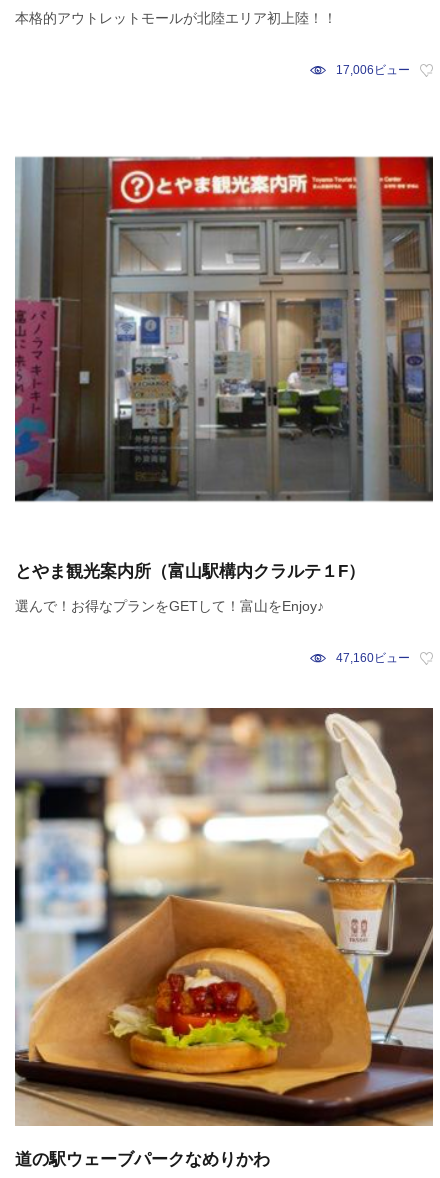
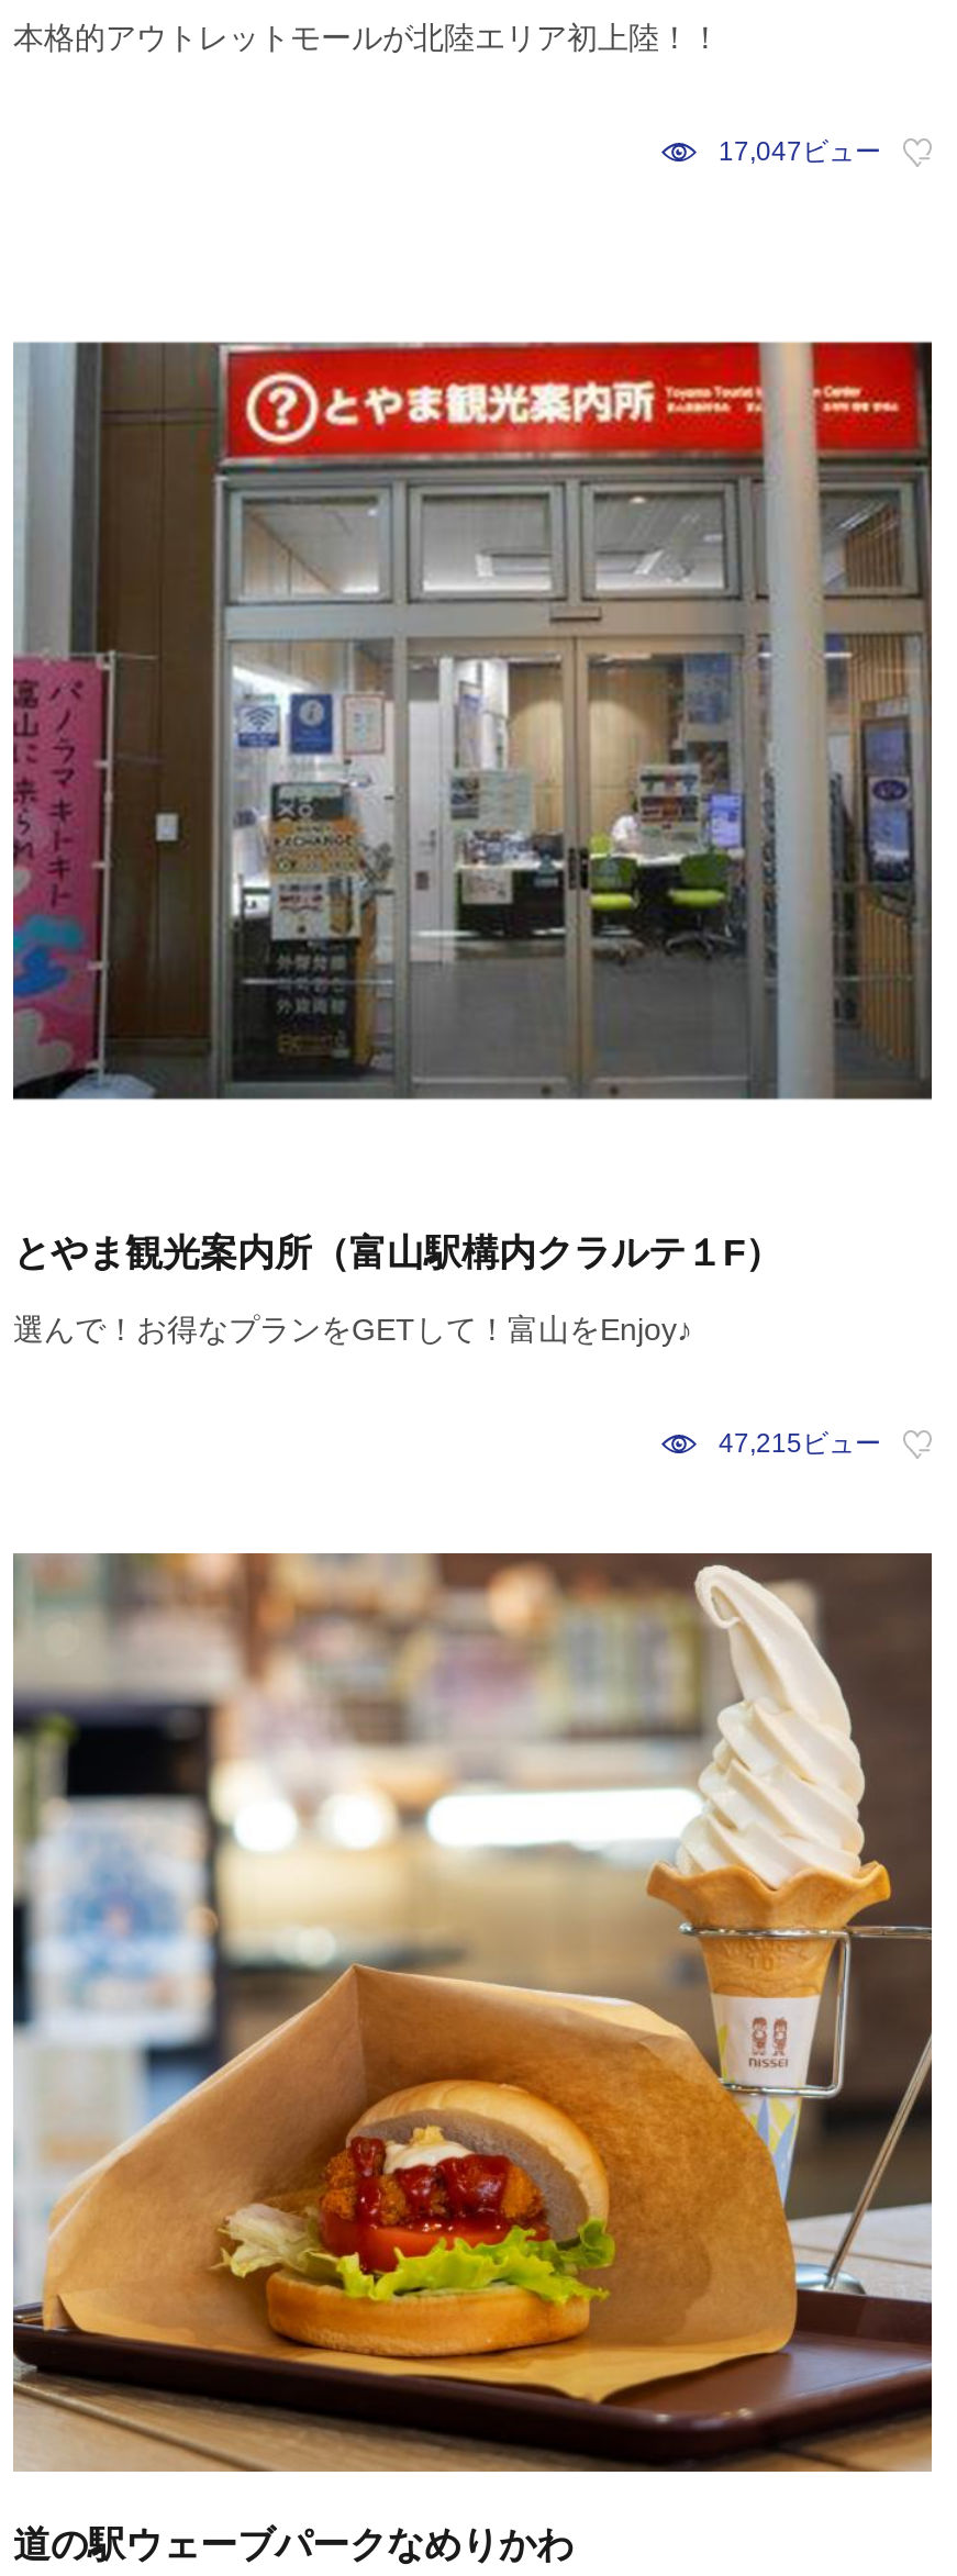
[336,63,410,77] 17,006ビュー -> [719,136,881,167] 17,047ビュー
[336,651,410,665] 47,160ビュー -> [719,1428,881,1459] 47,215ビュー

